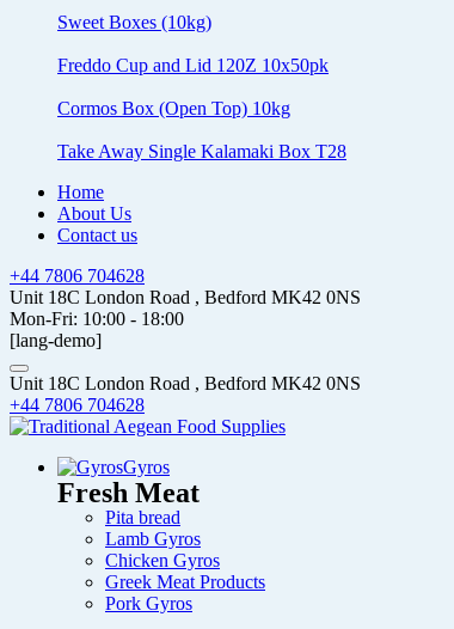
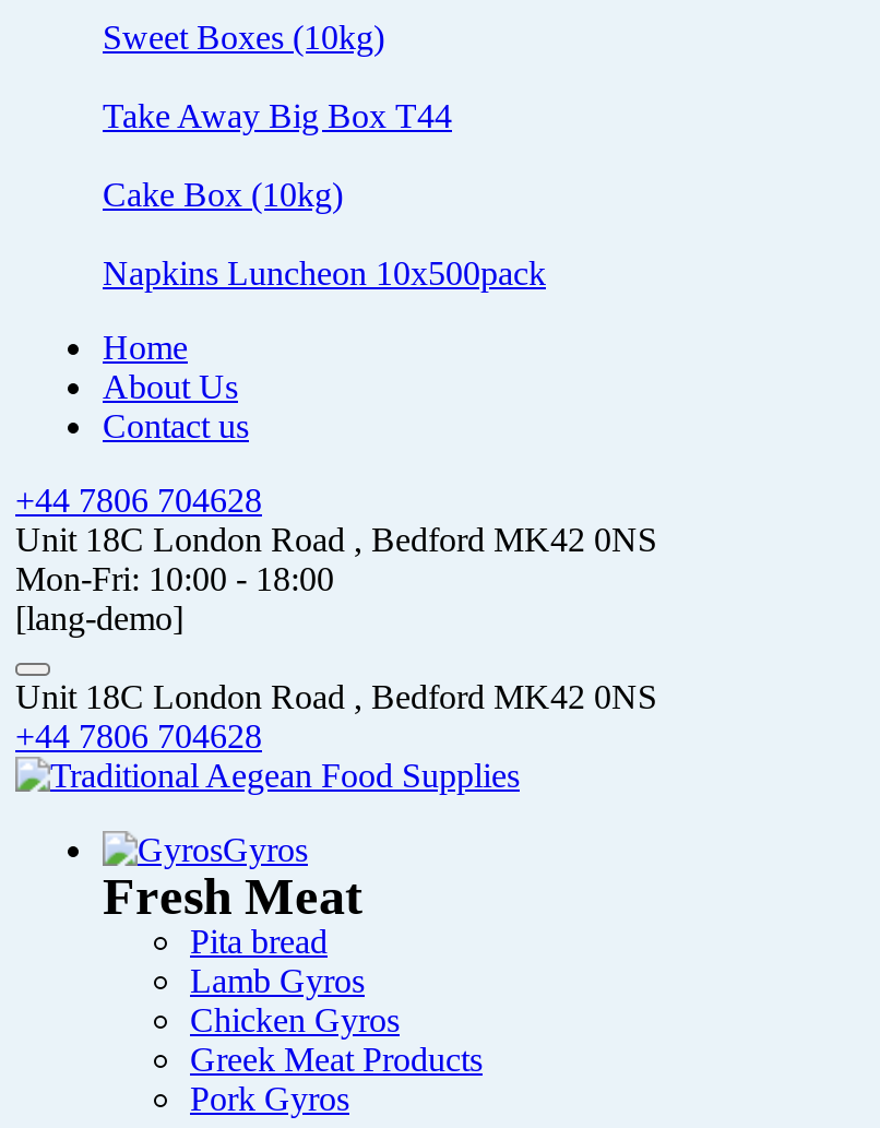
[57,55,329,75] Freddo Cup and Lid 120Z 10x50pk -> [103,97,452,134] Take Away Big Box T44
[57,98,290,118] Cormos Box (Open Top) 10kg -> [103,176,343,213] Cake Box (10kg)
[57,141,346,161] Take Away Single Kalamaki Box T28 -> [103,254,546,292] Napkins Luncheon 10x500pack

